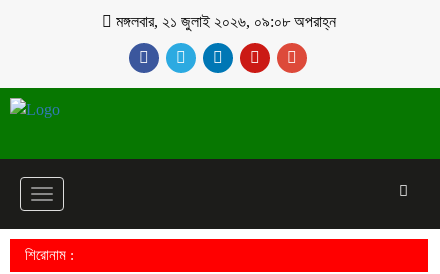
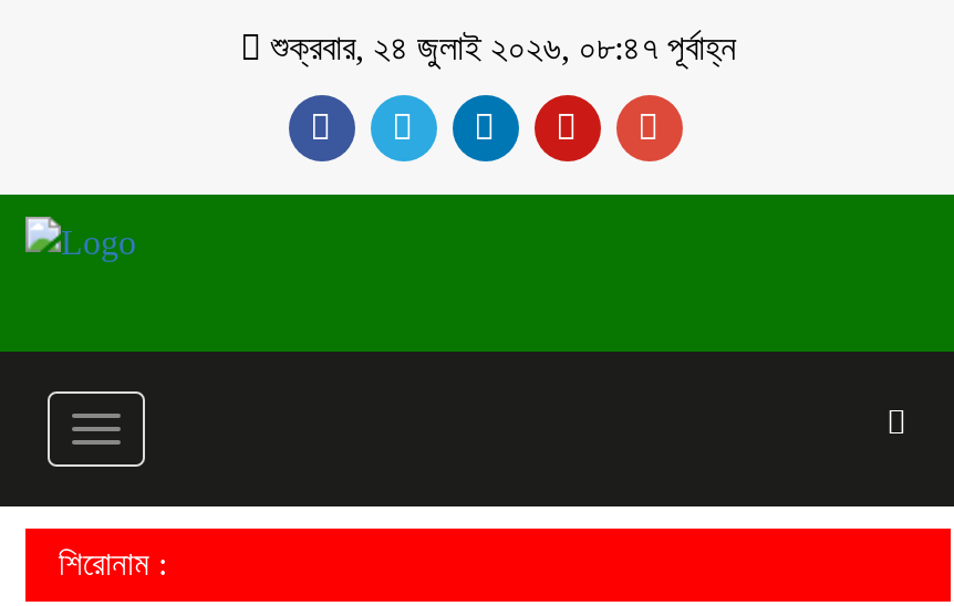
[112,13,336,30] মঙ্গলবার, ২১ জুলাই ২০২৬, ০৯:০৮ অপরাহ্ন -> [262,29,736,66] শুক্রবার, ২৪ জুলাই ২০২৬, ০৮:৪৭ পূর্বাহ্ন

